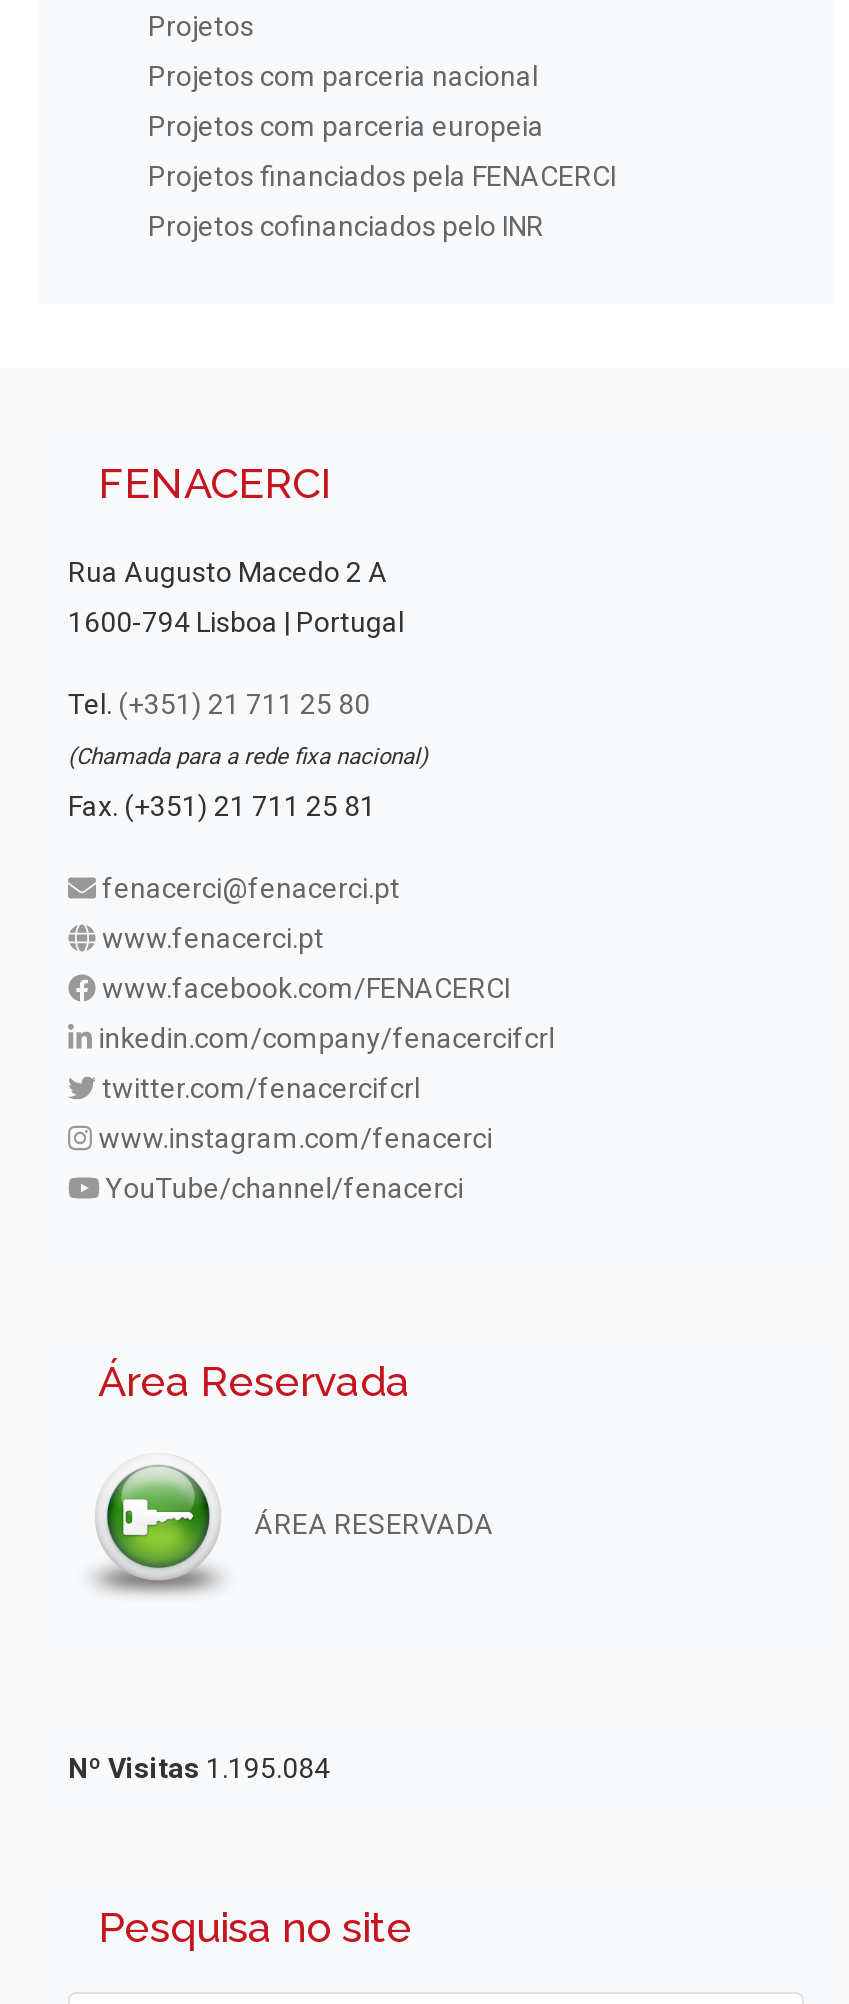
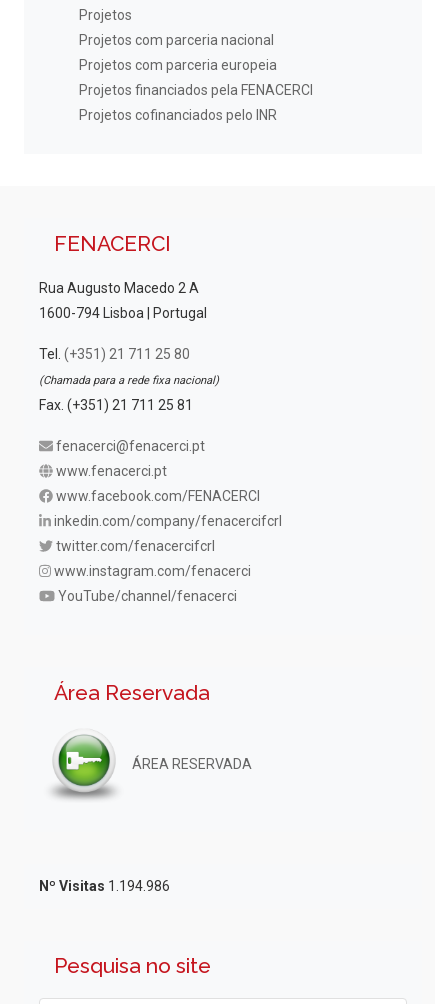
[68,1751,330,1783] Nº Visitas 1.195.084 -> [39,877,170,893] Nº Visitas 1.194.986

